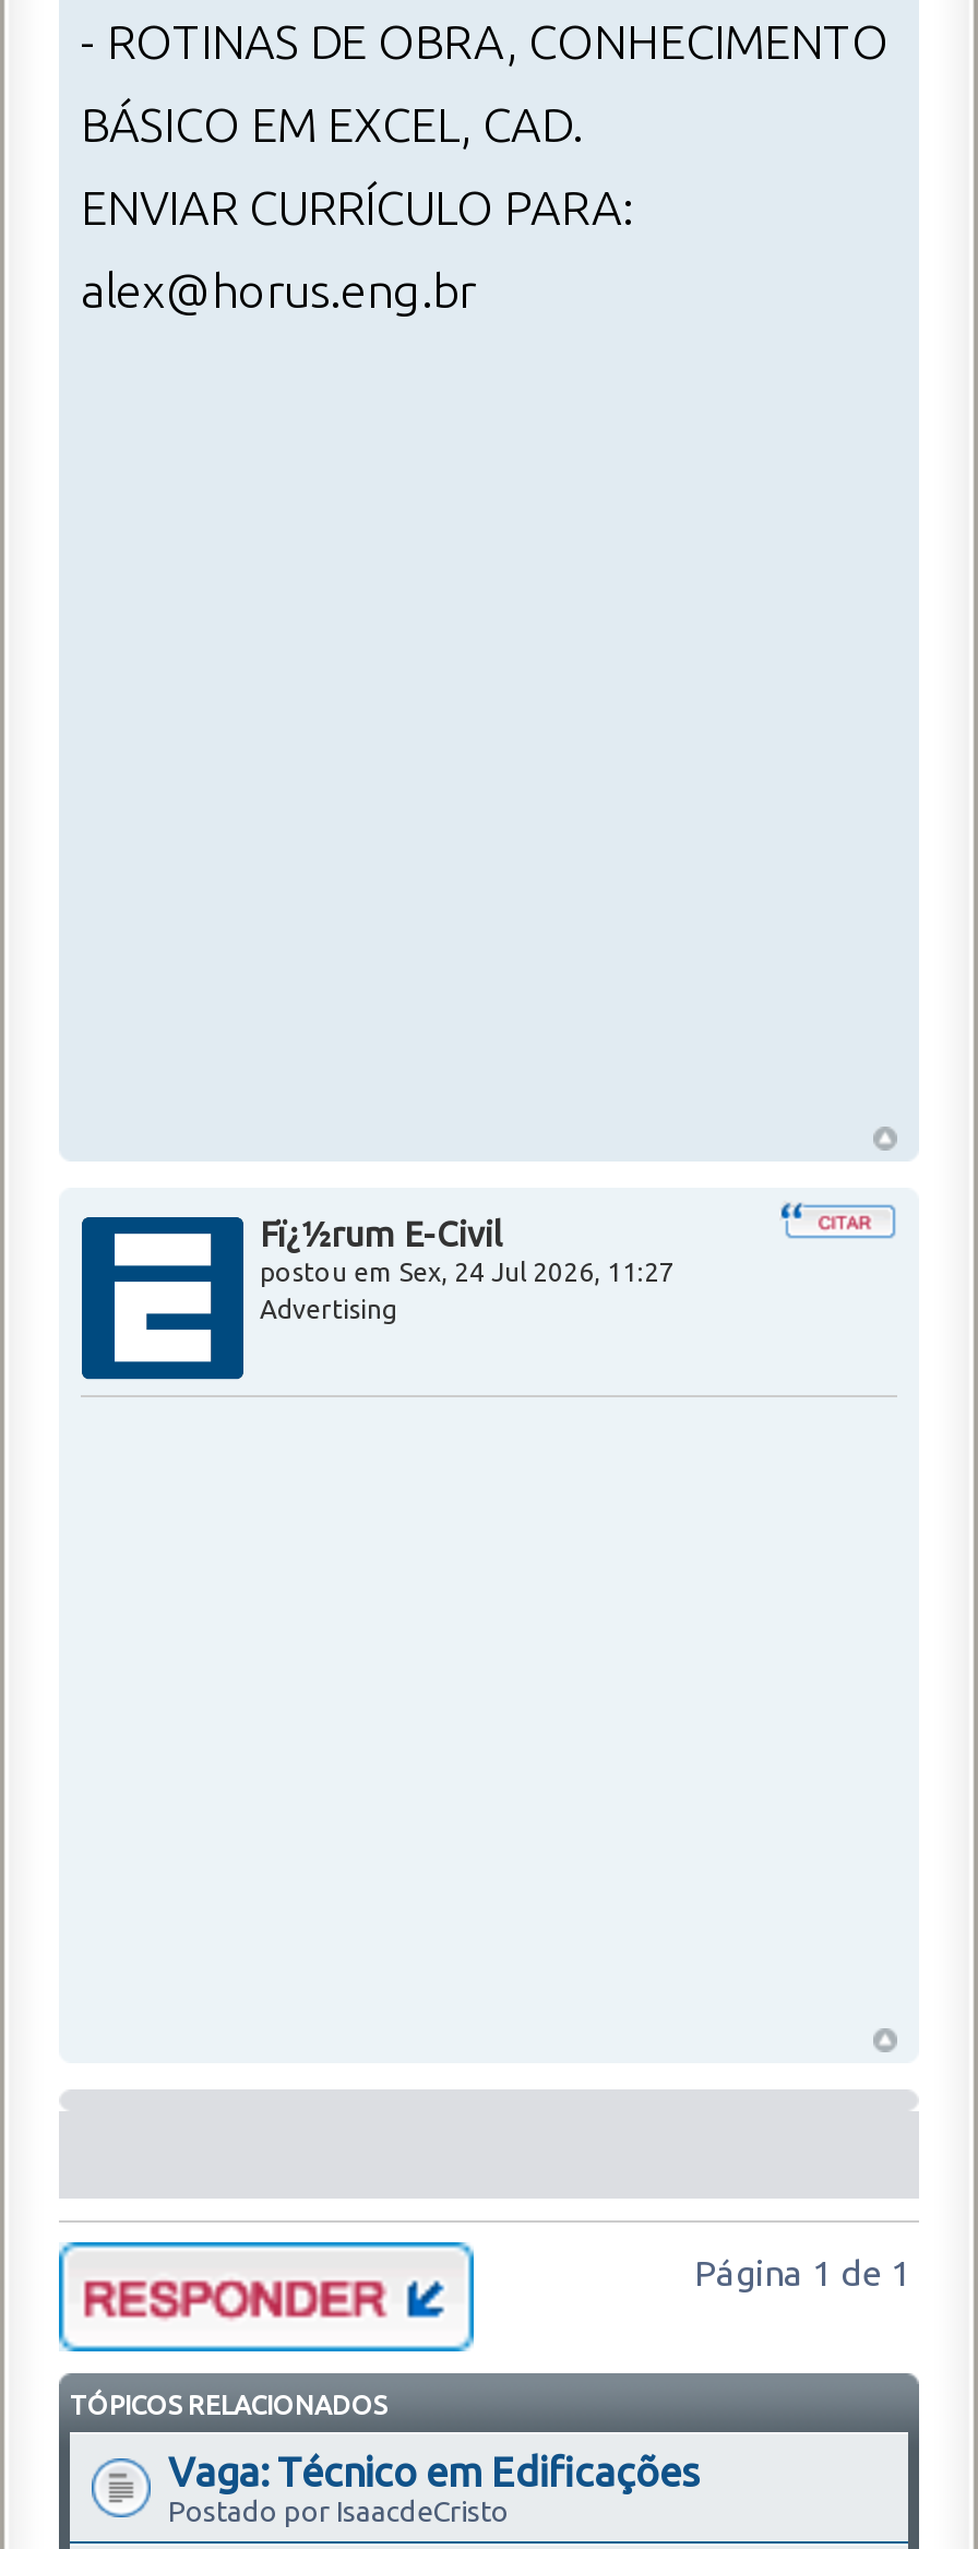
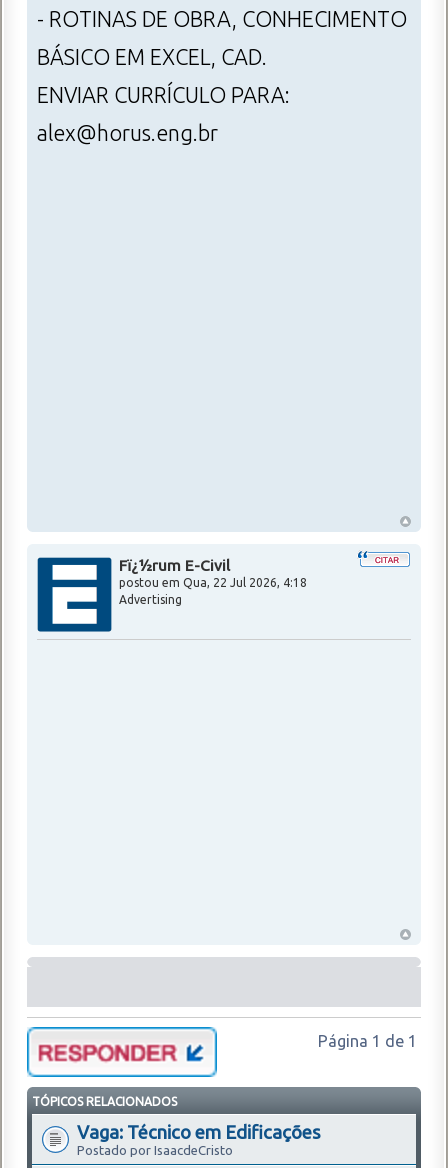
[260,1258,675,1286] postou em Sex, 24 Jul 2026, 11:27 -> [119,576,307,589] postou em Qua, 22 Jul 2026, 4:18

